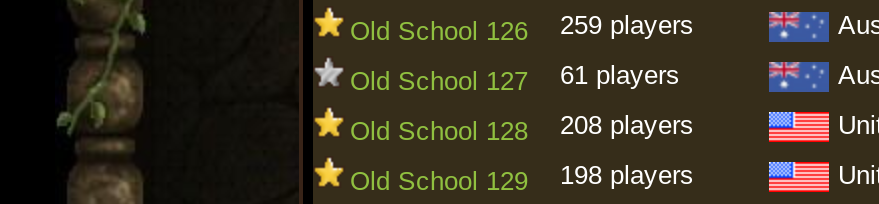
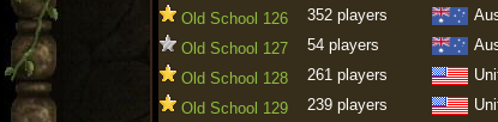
[350,10,694,46] Old School 126 259 players -> [181,6,387,28] Old School 126 352 players
[350,60,680,96] Old School 127 61 players -> [181,36,379,57] Old School 127 54 players
[350,110,694,146] Old School 128 208 players -> [181,66,387,87] Old School 128 261 players
[350,160,694,196] Old School 129 198 players -> [181,96,387,117] Old School 129 239 players

